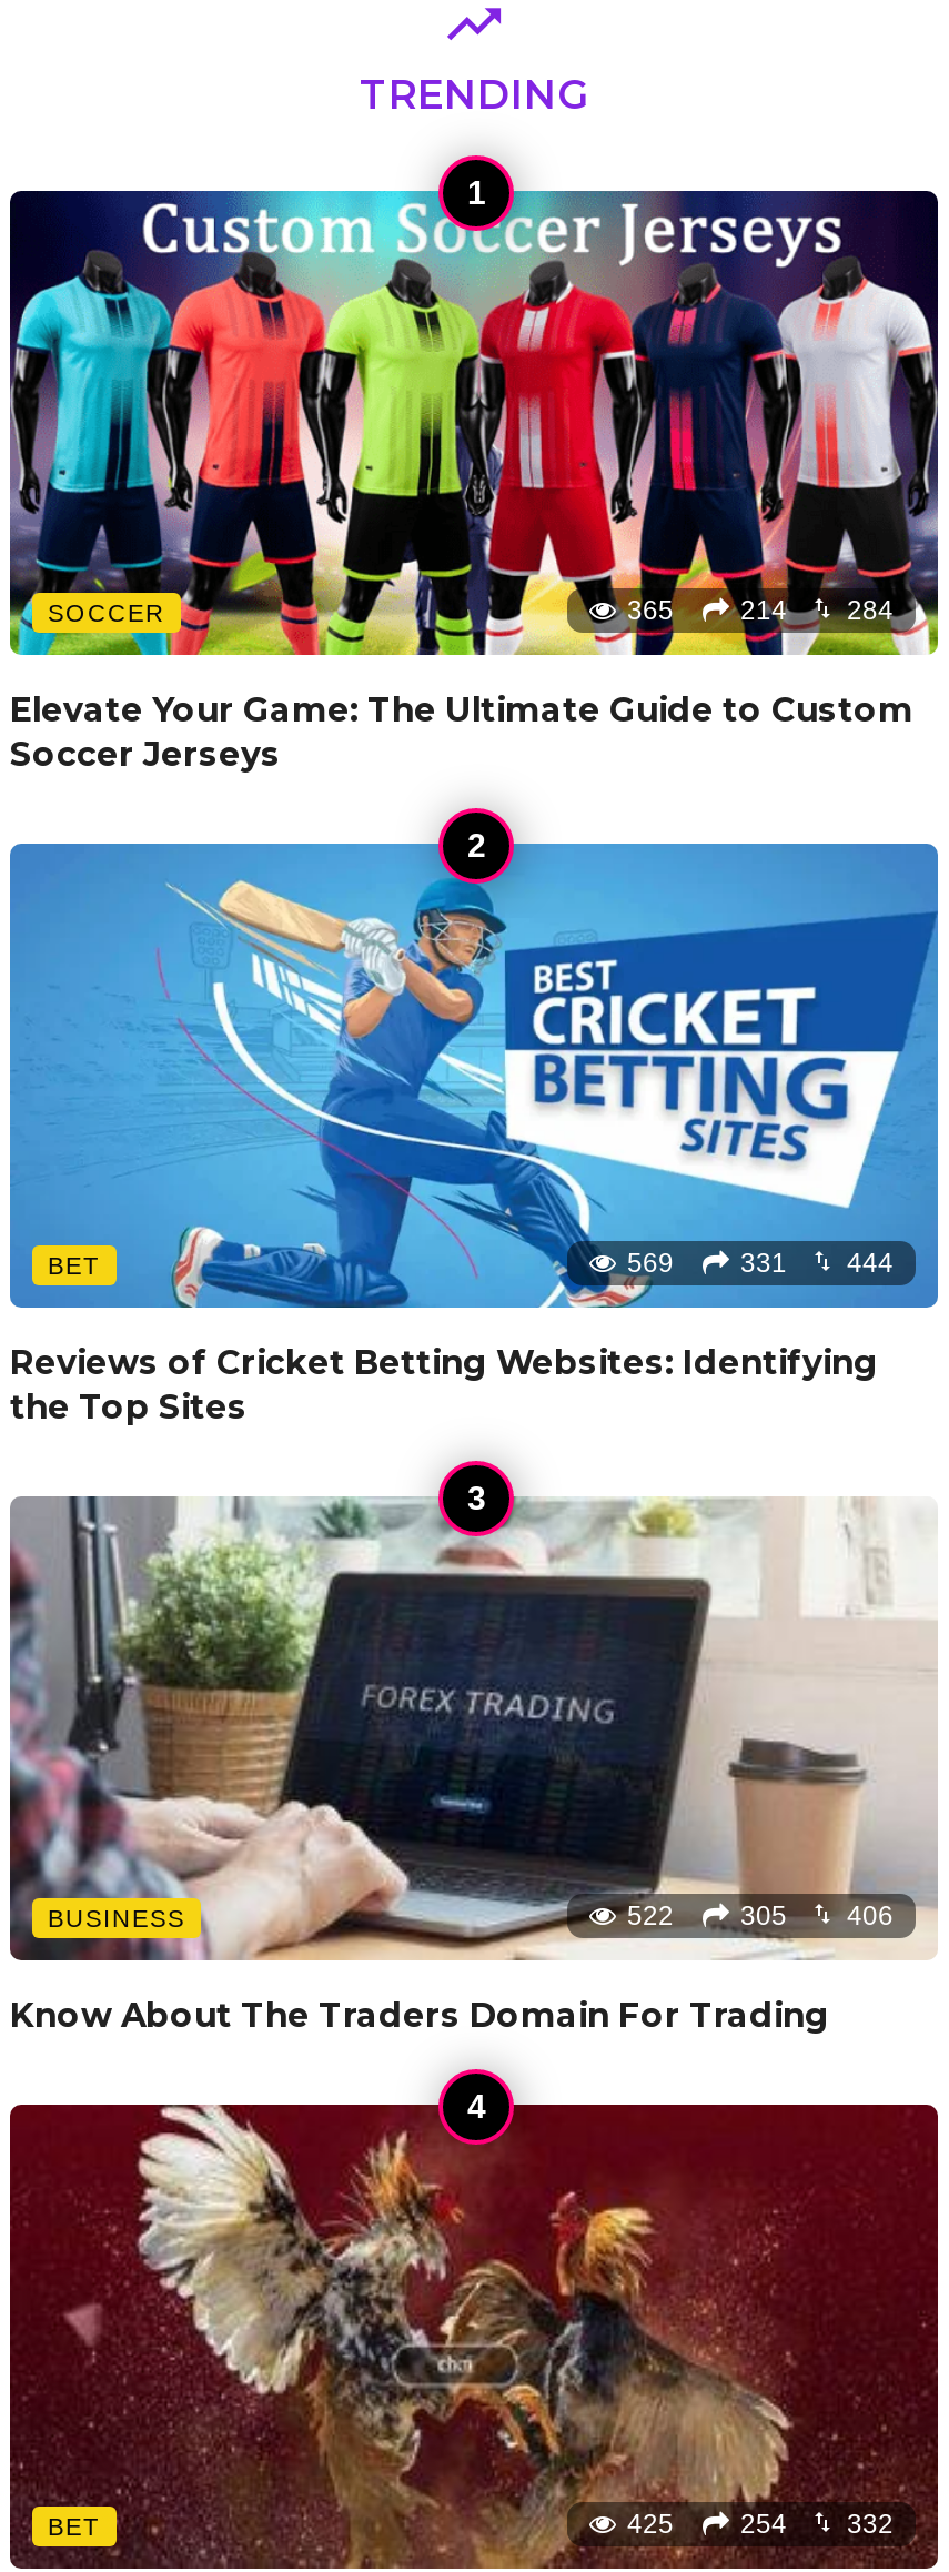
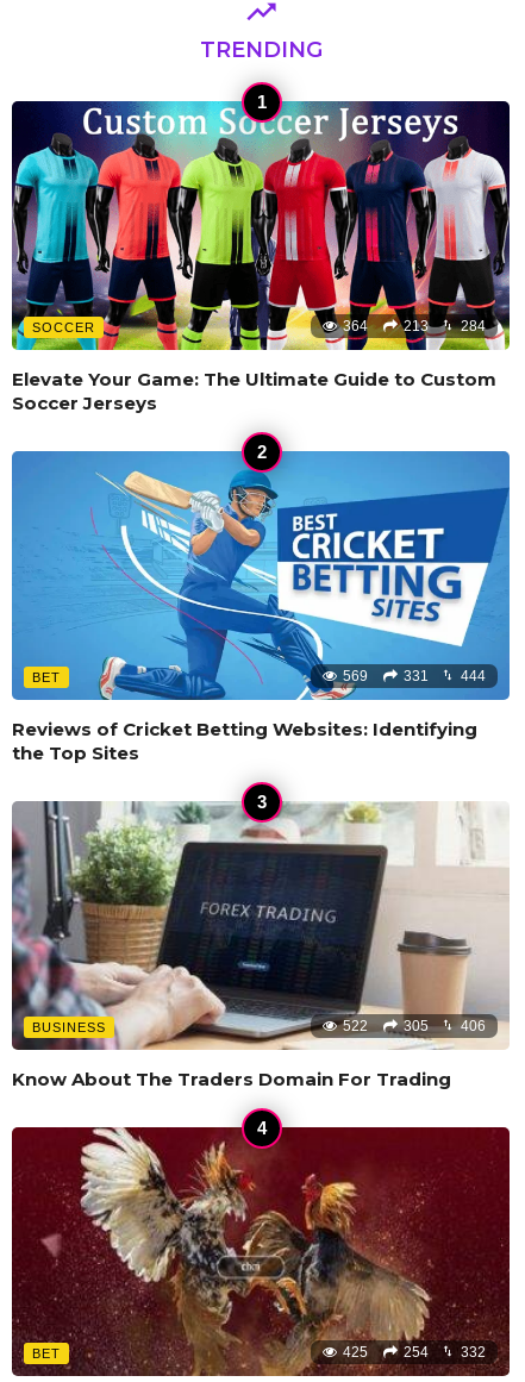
[627,596,674,627] 365 -> [343,318,368,335] 364
[740,596,894,627] 214 284 -> [404,318,486,335] 213 284

